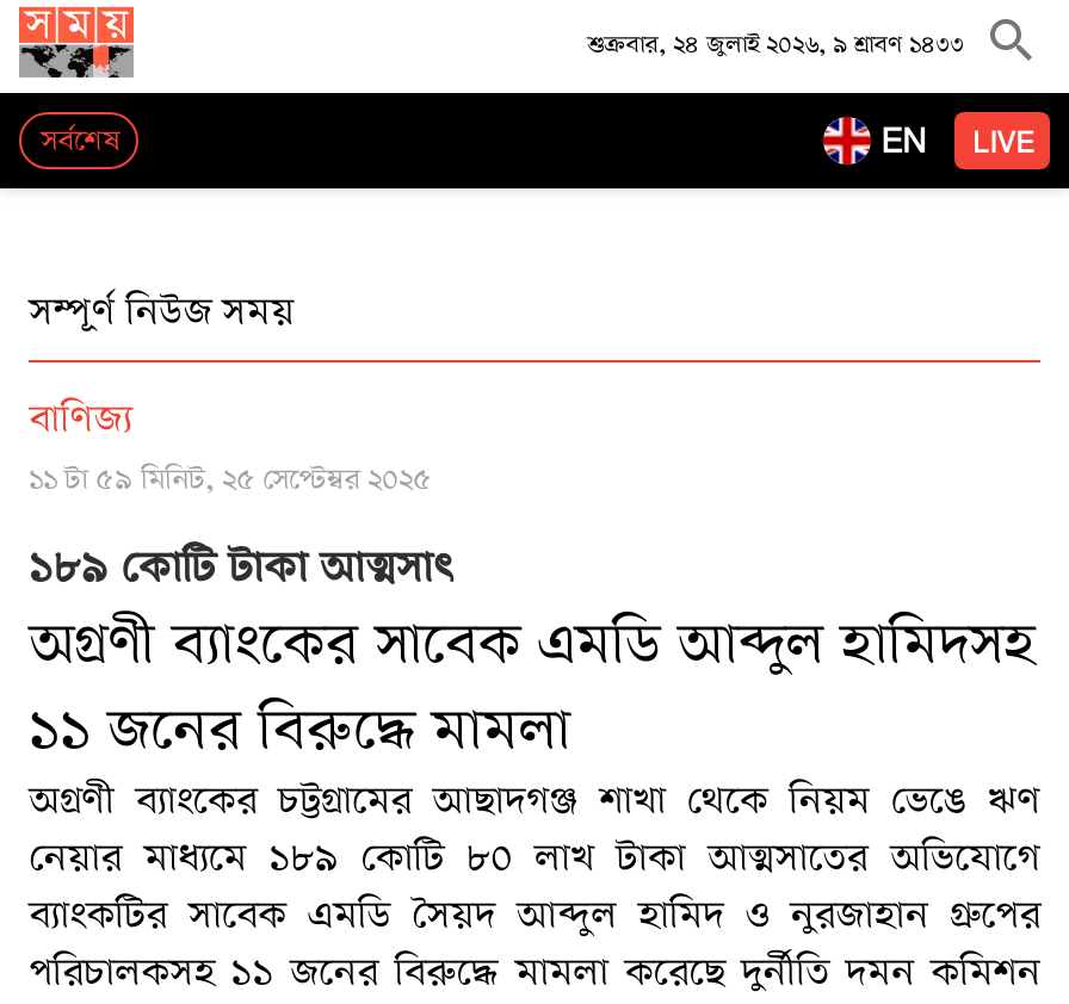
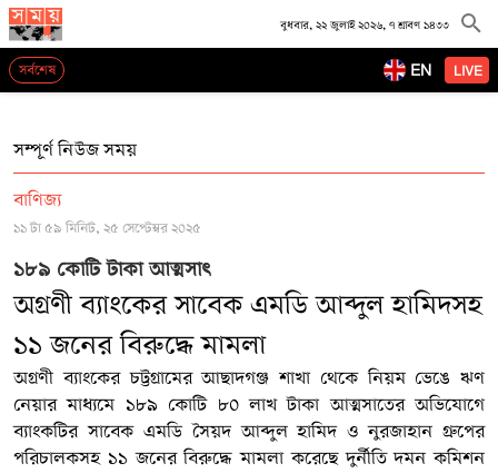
[587,29,964,60] শুক্রবার, ২৪ জুলাই ২০২৬, ৯ শ্রাবণ ১৪৩৩ -> [280,18,449,32] বুধবার, ২২ জুলাই ২০২৬, ৭ শ্রাবণ ১৪৩৩

